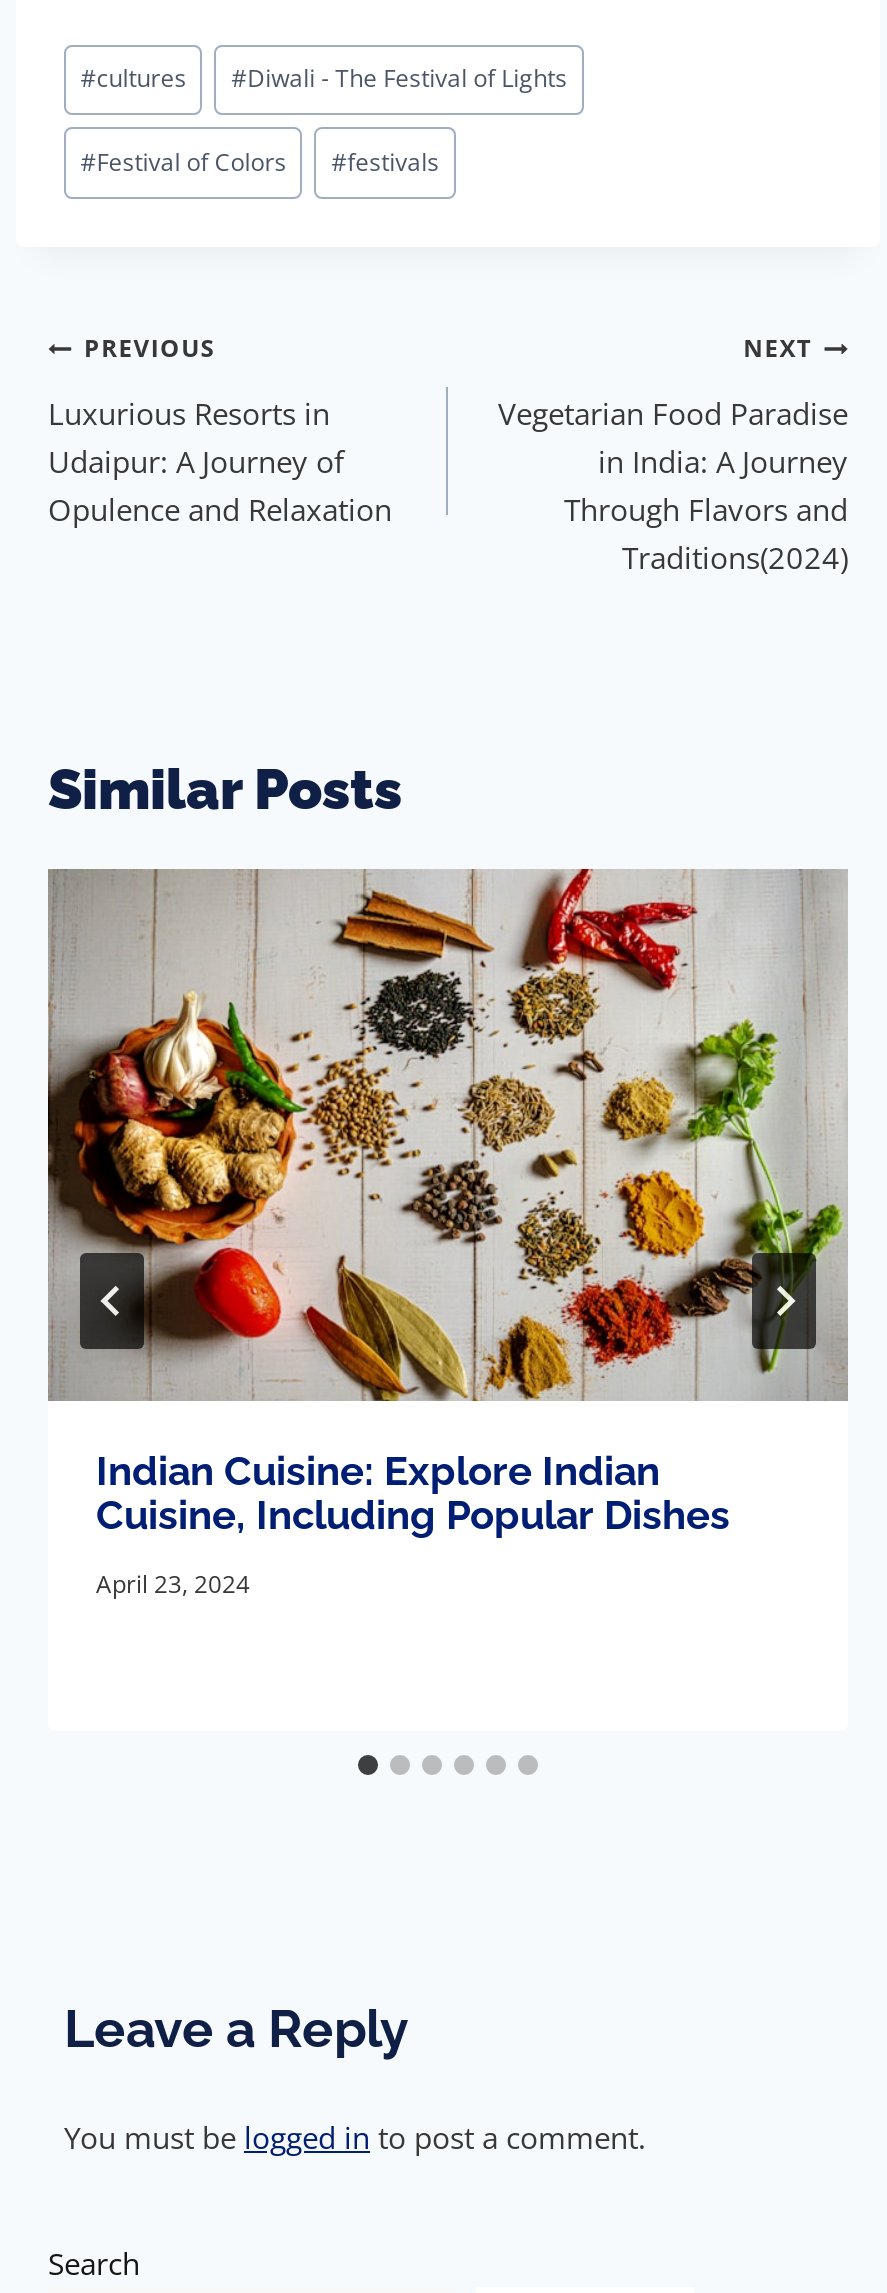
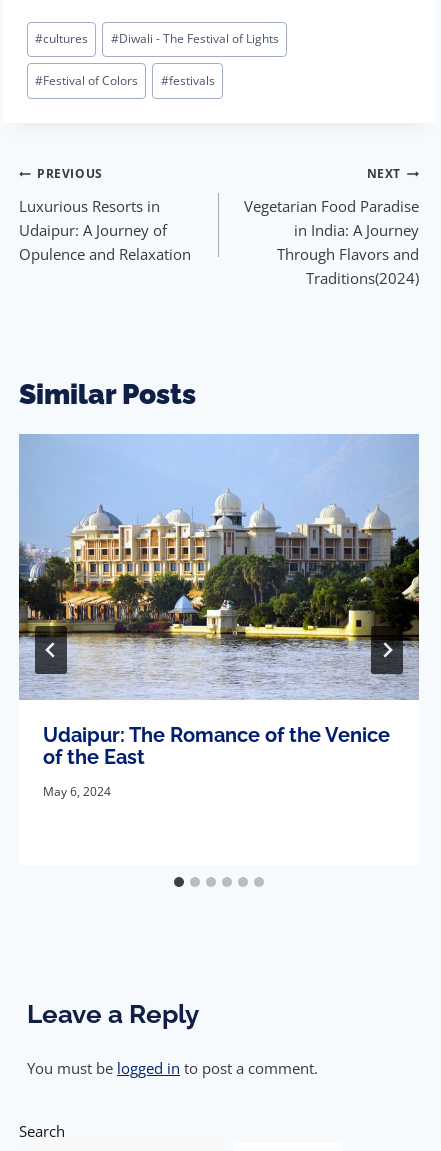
[46,867,848,1540] [image] | Indian Cuisine: Explore Indian | Cuisine, Including Popular Dishes -> [18,434,420,769] [image] | Udaipur: The Romance of the Venice | of the East
[96,1568,250,1602] April 23, 2024 -> [43,783,111,800] May 6, 2024

